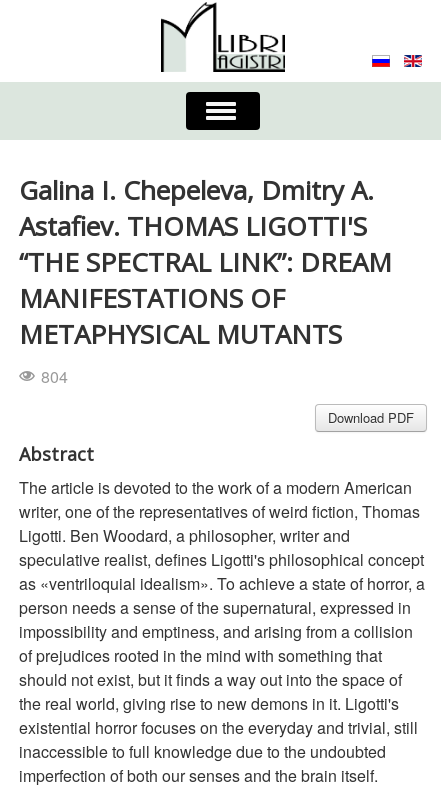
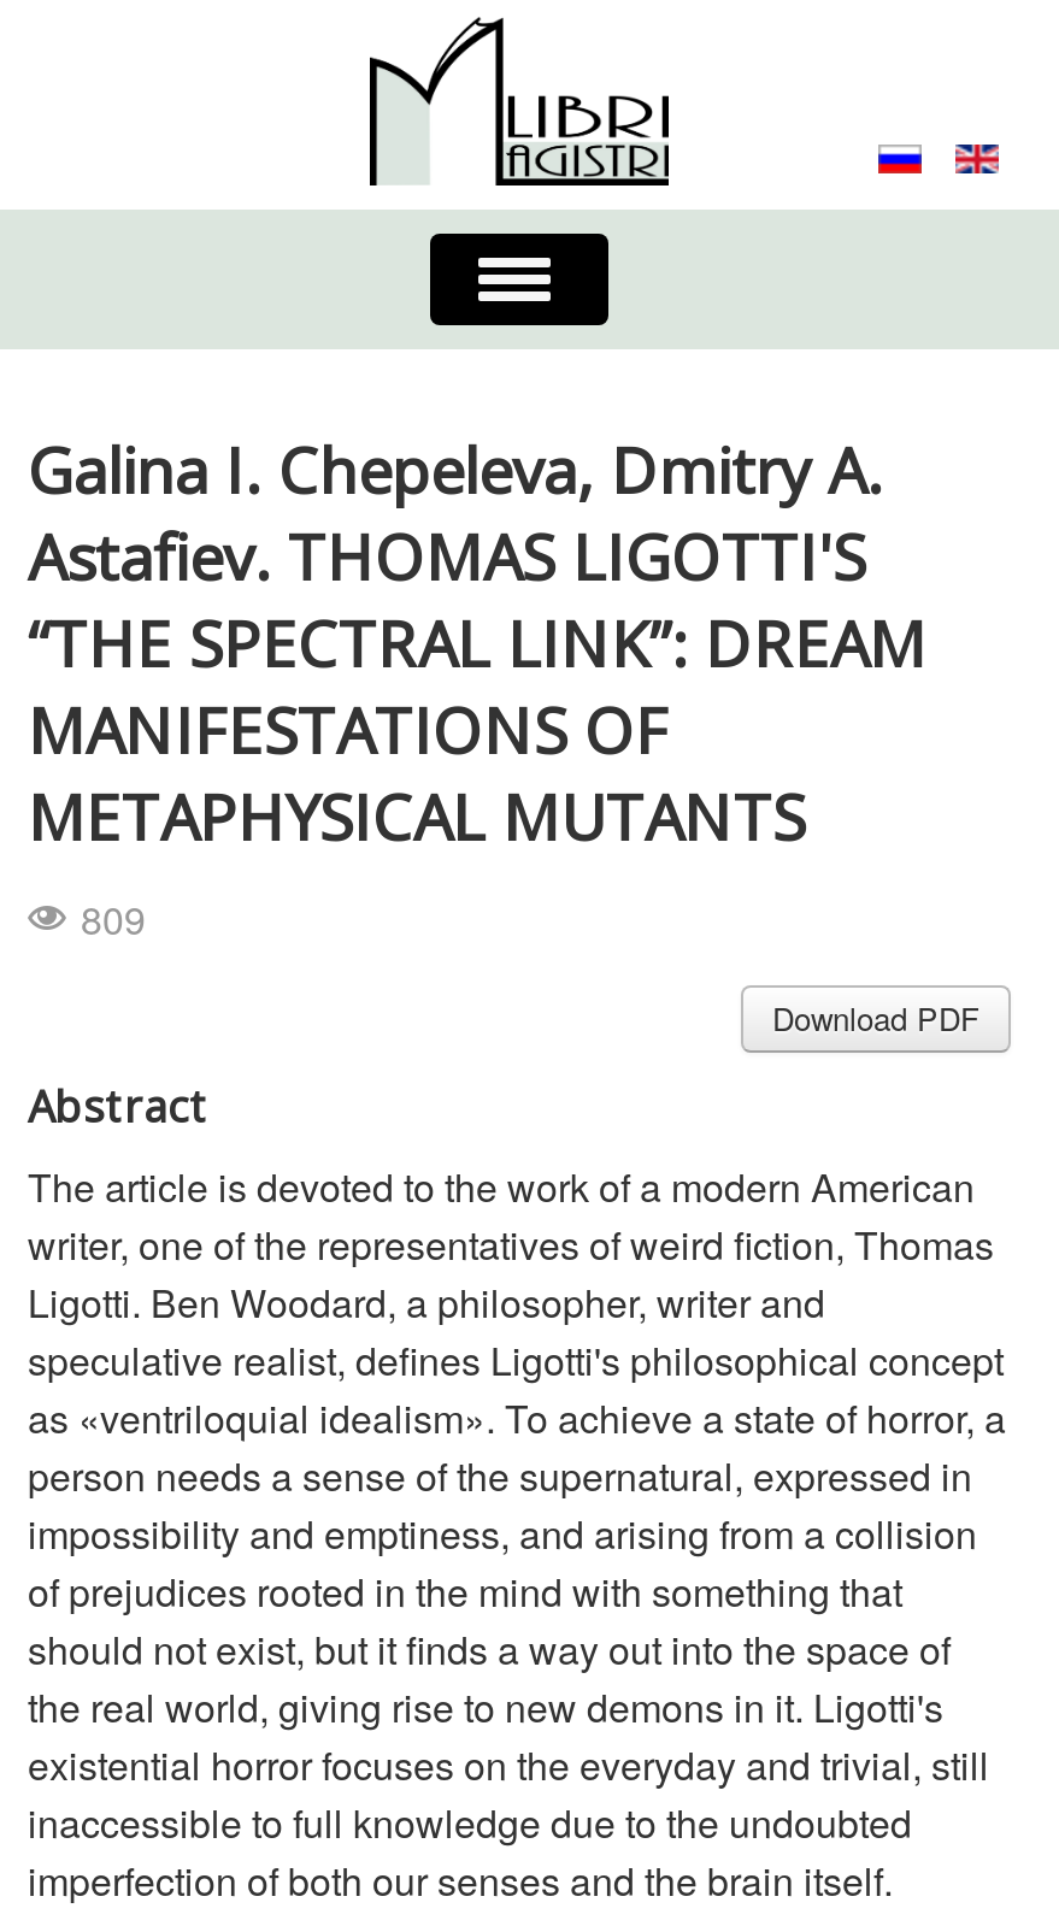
[41,365,68,388] 804 -> [81,891,146,947] 809

